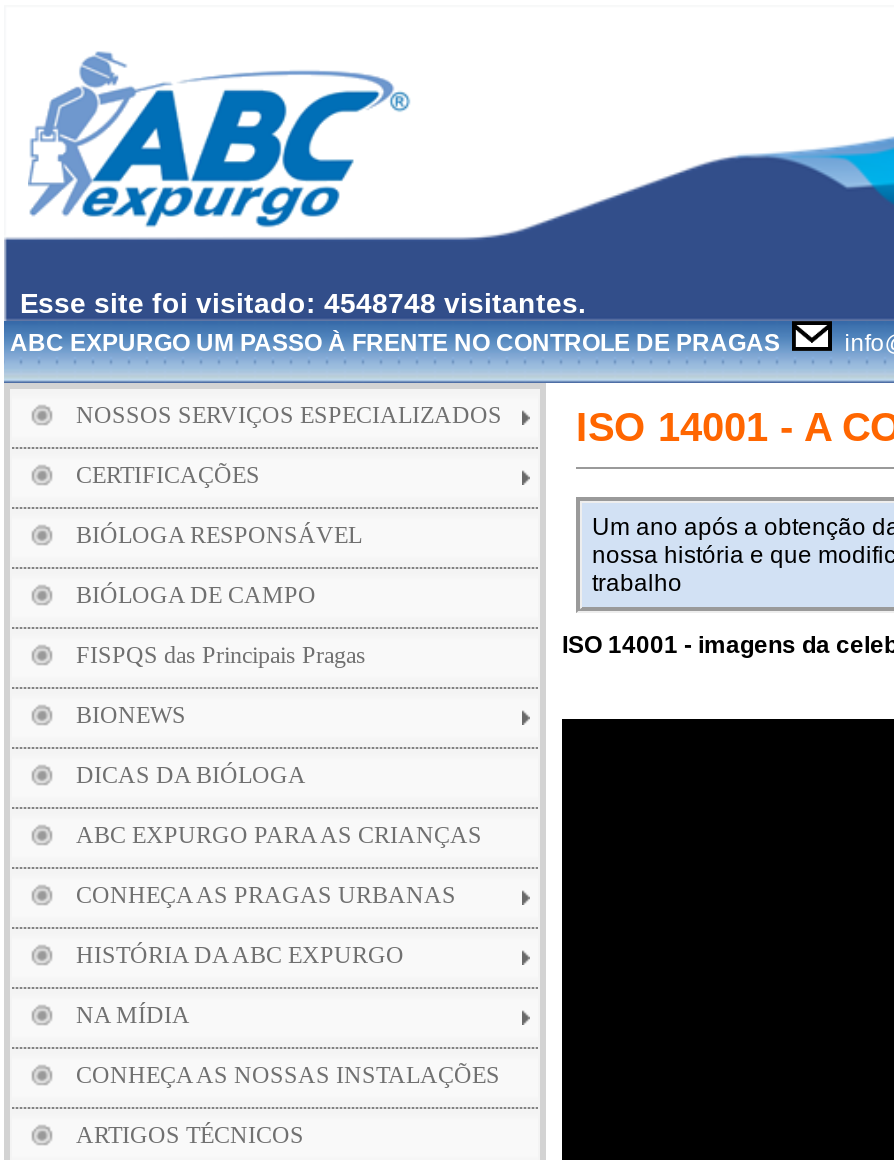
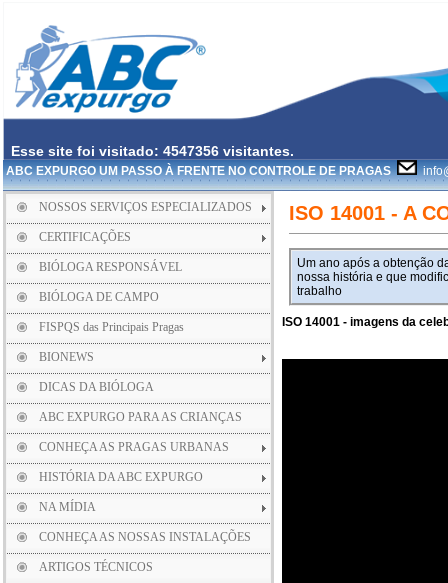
[20,287,586,319] Esse site foi visitado: 4548748 visitantes. -> [11,143,294,159] Esse site foi visitado: 4547356 visitantes.

